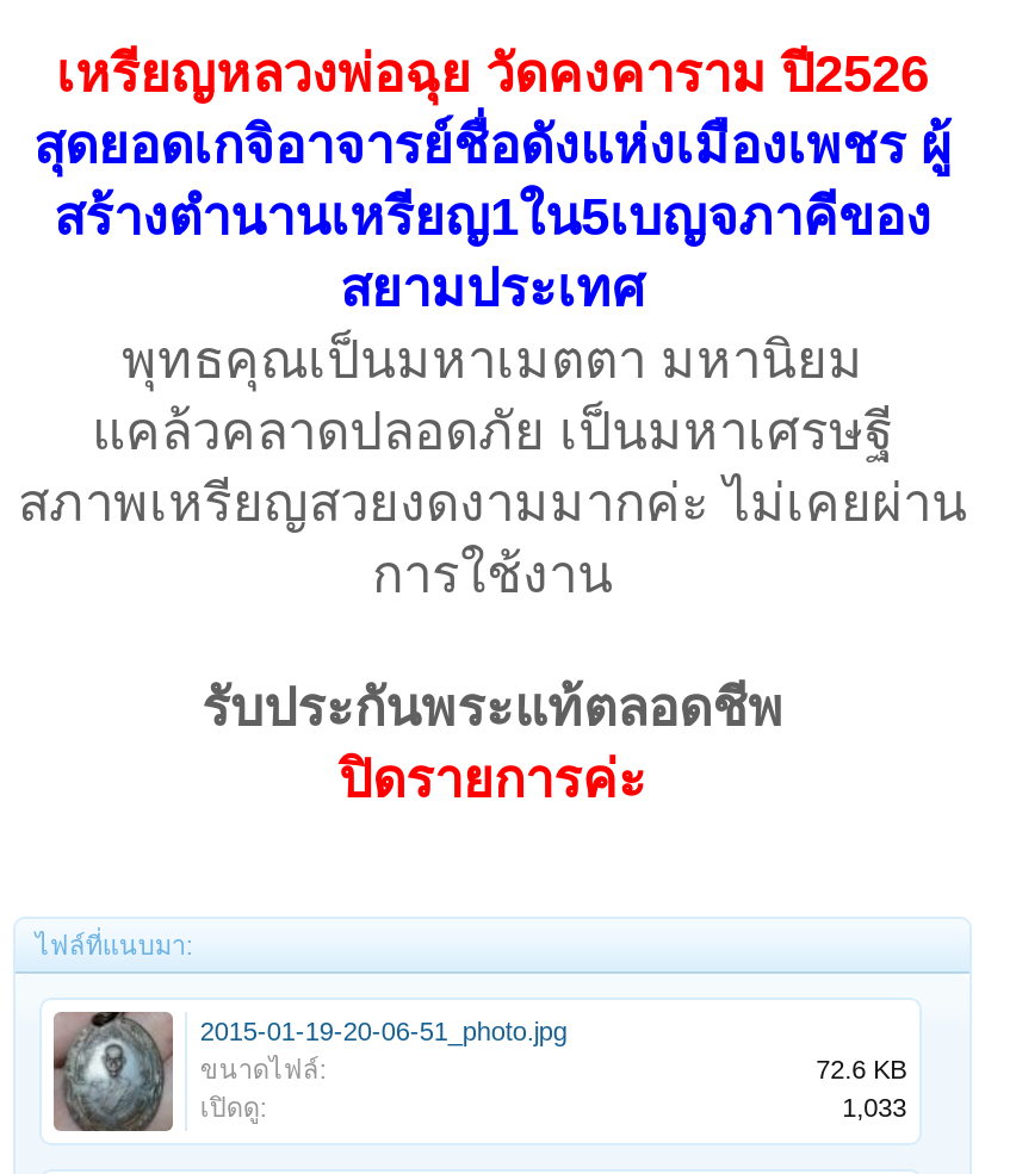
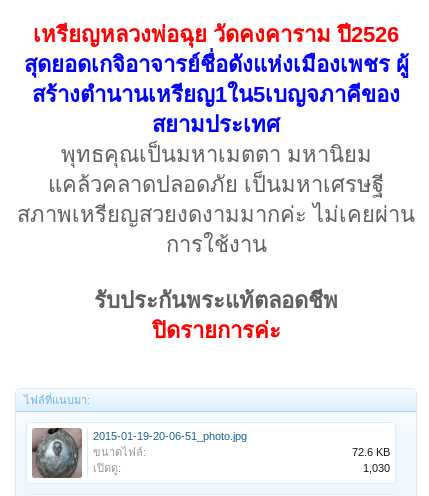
[842,1093,907,1122] 1,033 -> [363,462,390,474] 1,030

